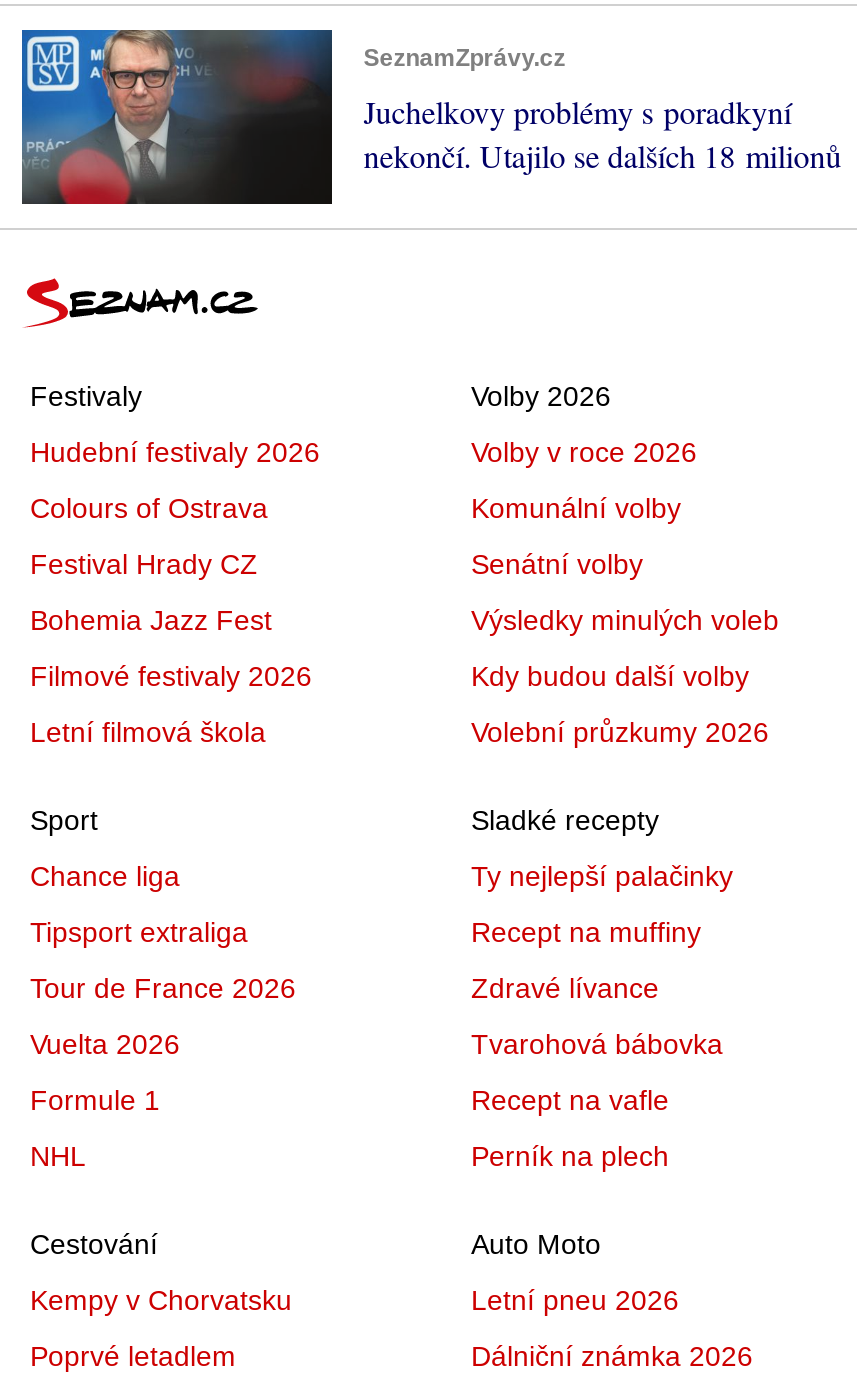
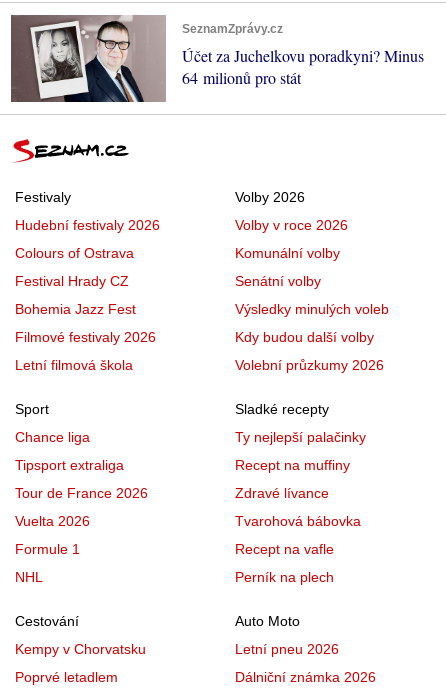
[20,28,841,206] [image] | Juchelkovy problémy s poradkyní | nekončí. Utajilo se dalších 18 milionů -> [10,14,424,103] [image] | Účet za Juchelkovu poradkyni? Minus | 64 milionů pro stát

